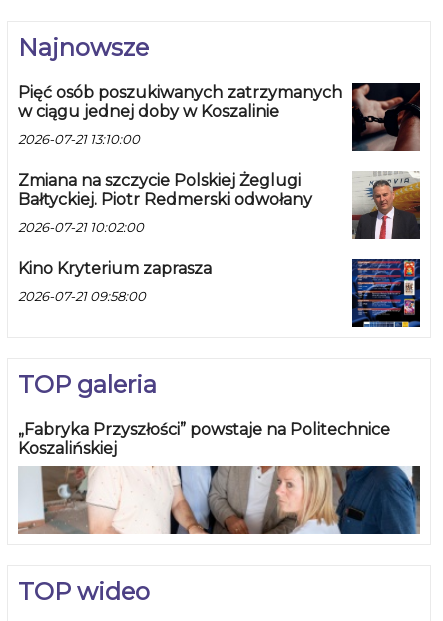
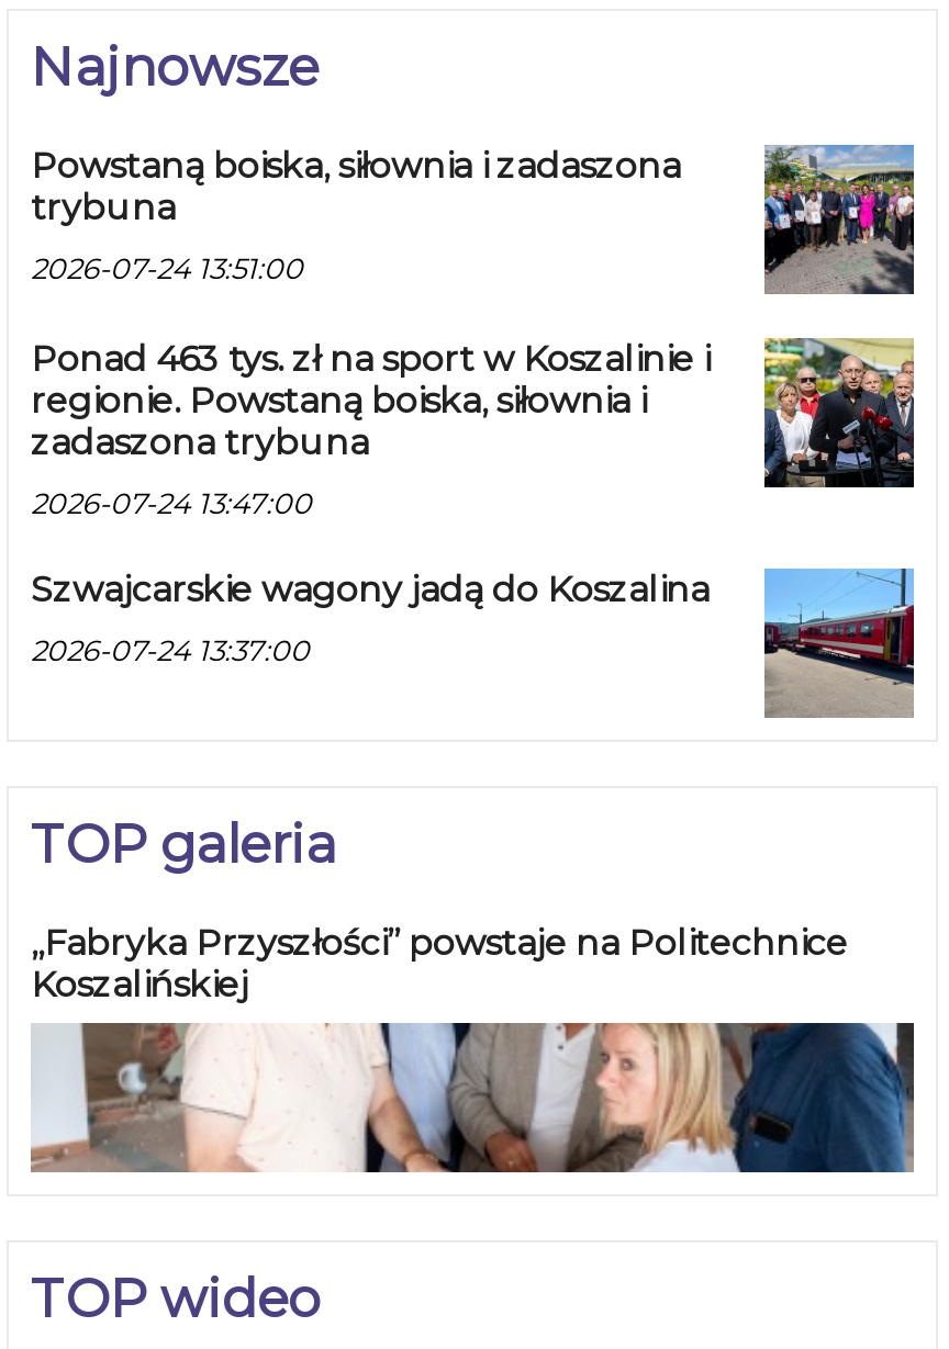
[18,82,421,152] [image] | Pięć osób poszukiwanych zatrzymanych | w ciągu jednej doby w Koszalinie -> [31,144,916,297] [image] | Powstaną boiska, siłownia i zadaszona | trybuna
[18,130,140,146] 2026-07-21 13:10:00 -> [31,250,303,285] 2026-07-24 13:51:00
[18,170,420,240] [image] | Zmiana na szczycie Polskiej Żeglugi | Bałtyckiej. Piotr Redmerski odwołany -> [31,337,914,491] [image] | Ponad 463 tys. zł na sport w Koszalinie i | regionie. Powstaną boiska, siłownia i | zadaszona trybuna
[18,218,144,234] 2026-07-21 10:02:00 -> [31,485,312,520] 2026-07-24 13:47:00
[18,258,212,277] Kino Kryterium zaprasza -> [31,569,710,610] Szwajcarskie wagony jadą do Koszalina
[351,258,421,328] [image] -> [762,567,916,719] [image]
[18,287,146,303] 2026-07-21 09:58:00 -> [31,632,310,667] 2026-07-24 13:37:00

